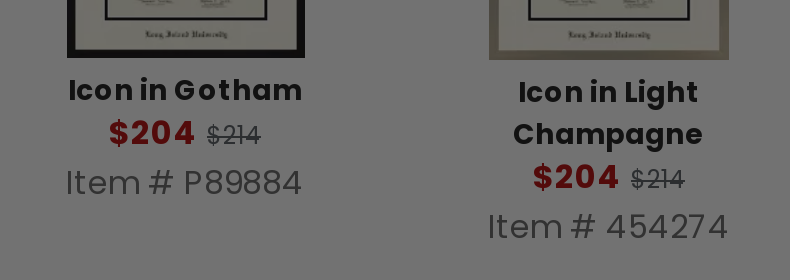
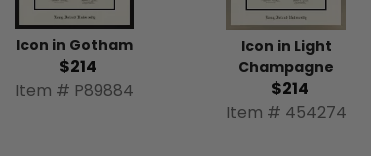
[109,110,261,156] $204 $214 -> [59,55,97,78] $214
[533,153,685,199] $204 $214 -> [271,77,309,100] $214

